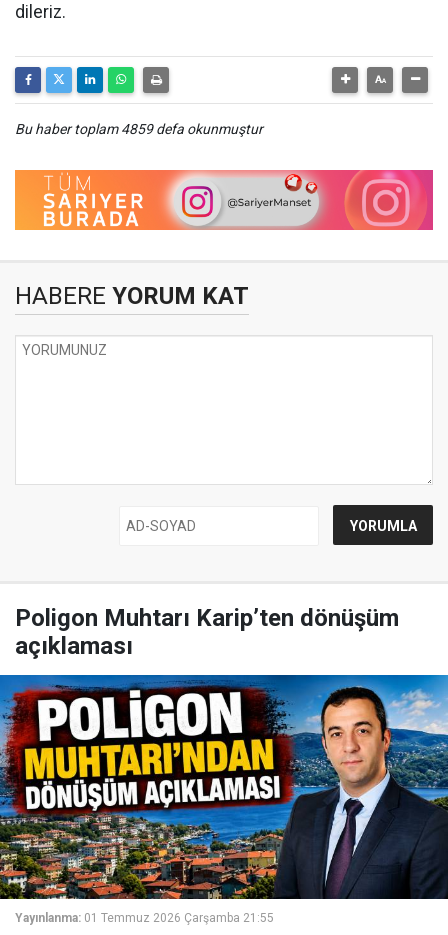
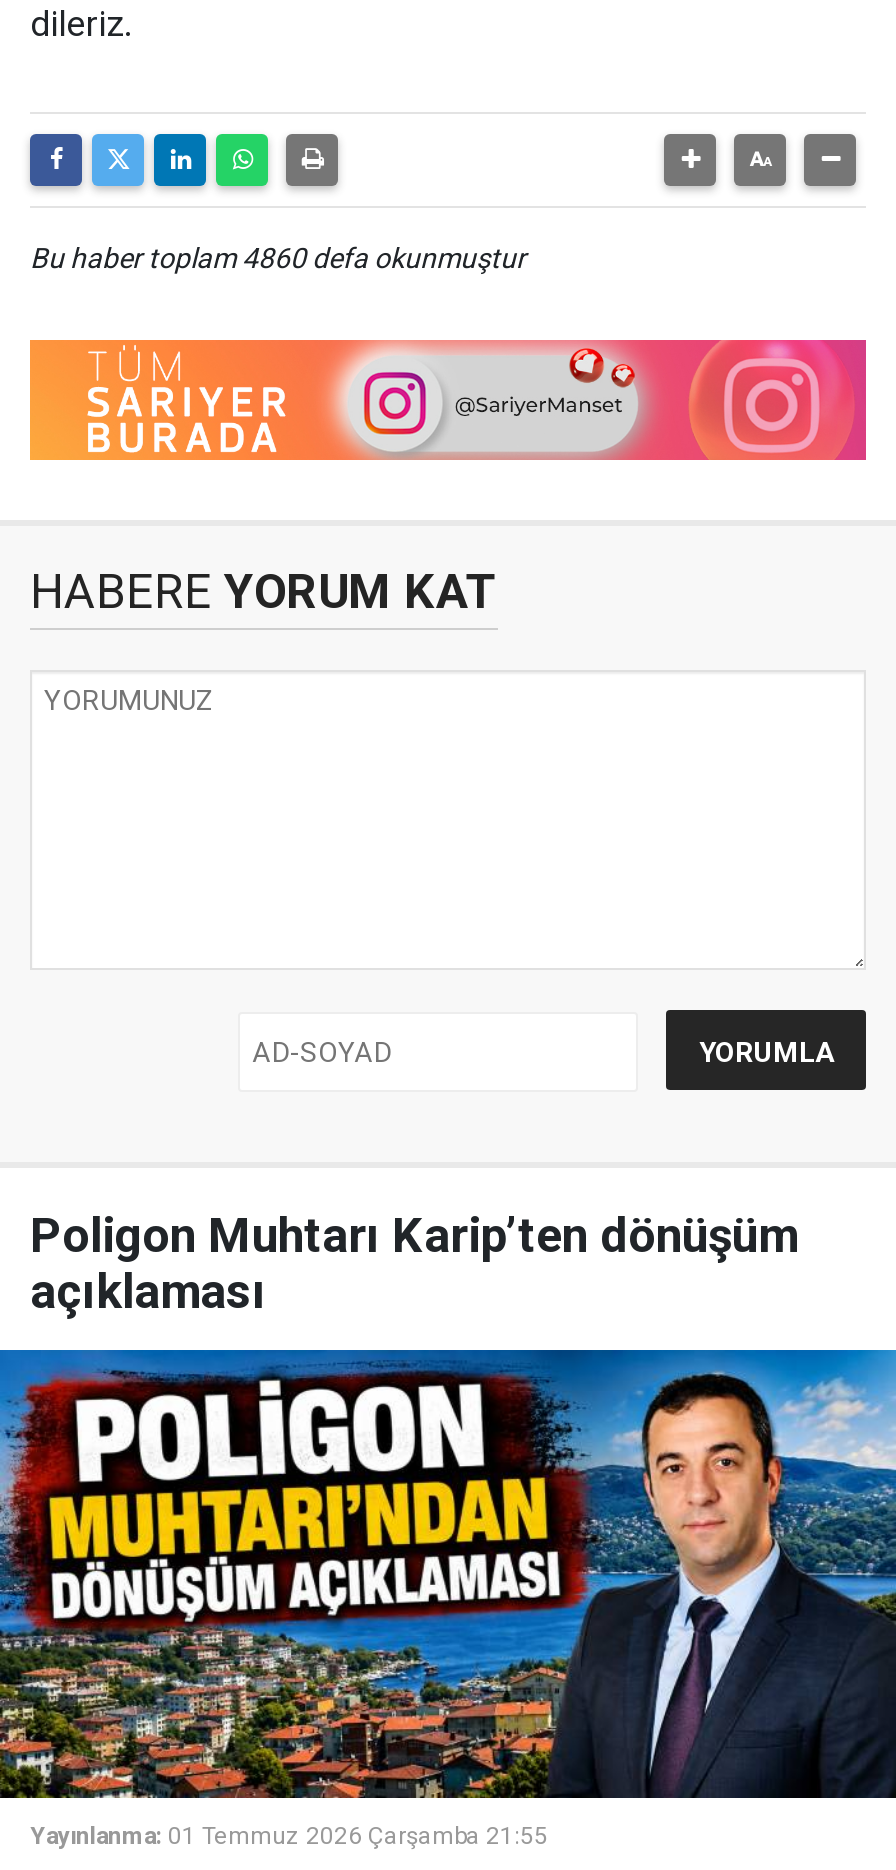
[15,121,263,137] Bu haber toplam 4859 defa okunmuştur -> [30,242,526,274] Bu haber toplam 4860 defa okunmuştur

